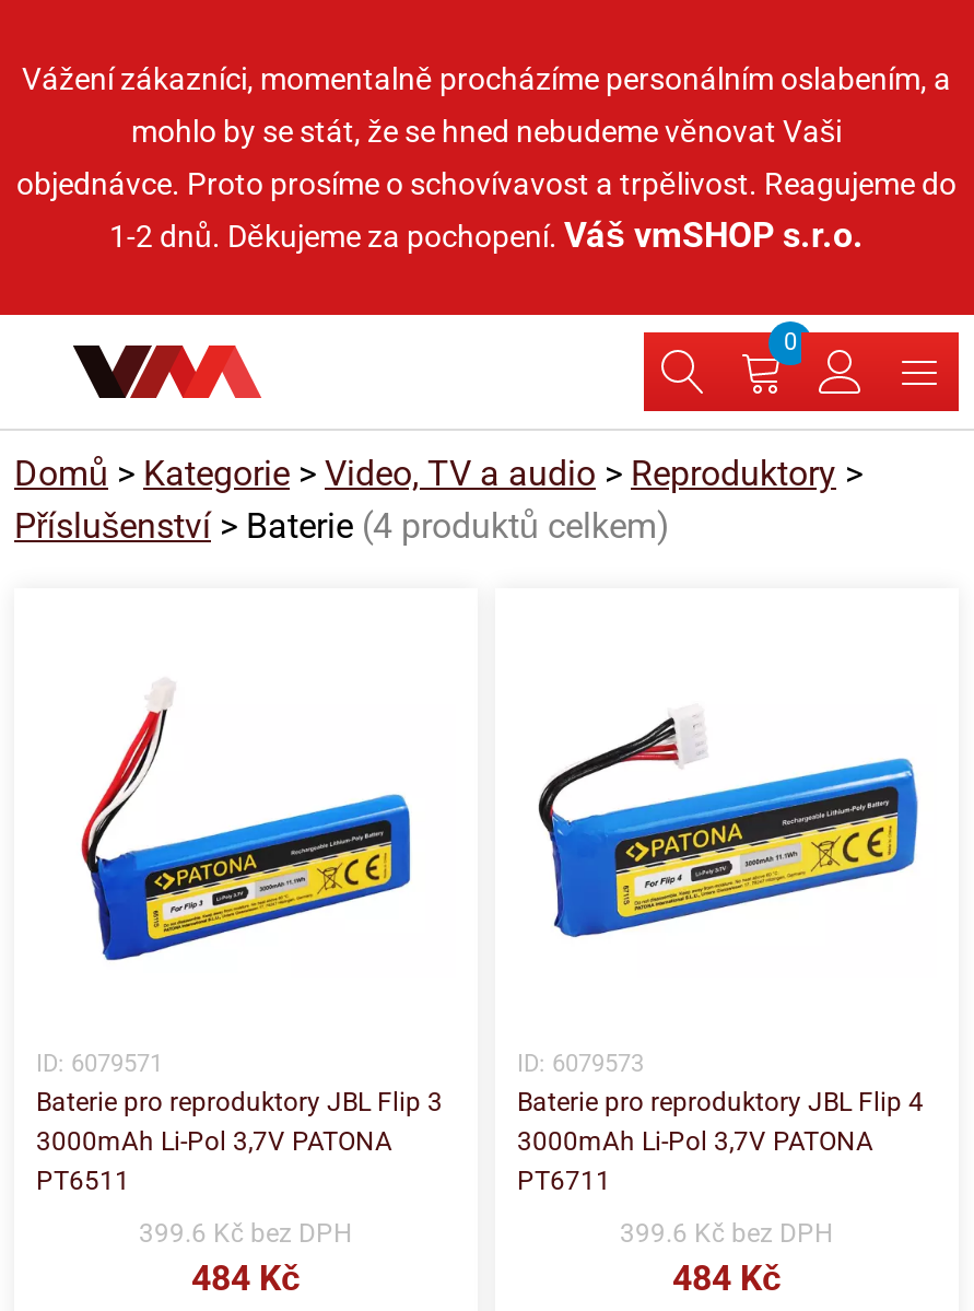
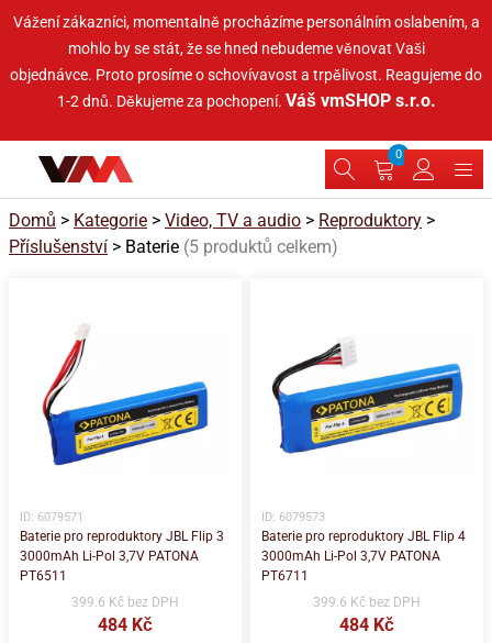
[14,505,670,547] Příslušenství > Baterie (4 produktů celkem) -> [9,236,338,257] Příslušenství > Baterie (5 produktů celkem)

